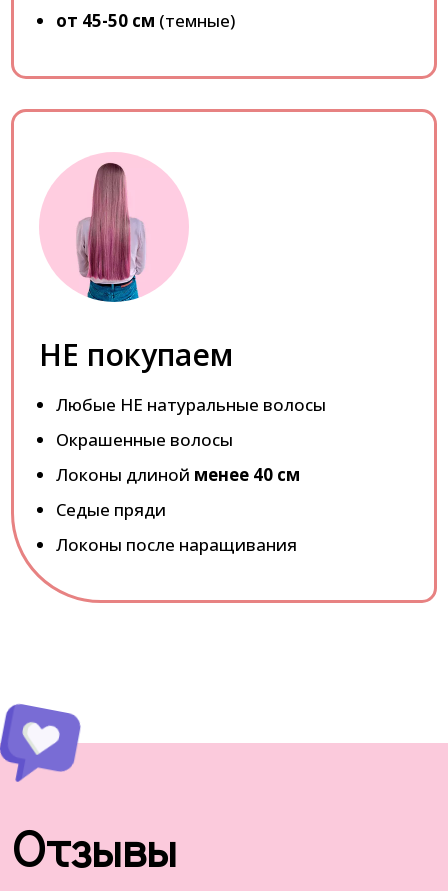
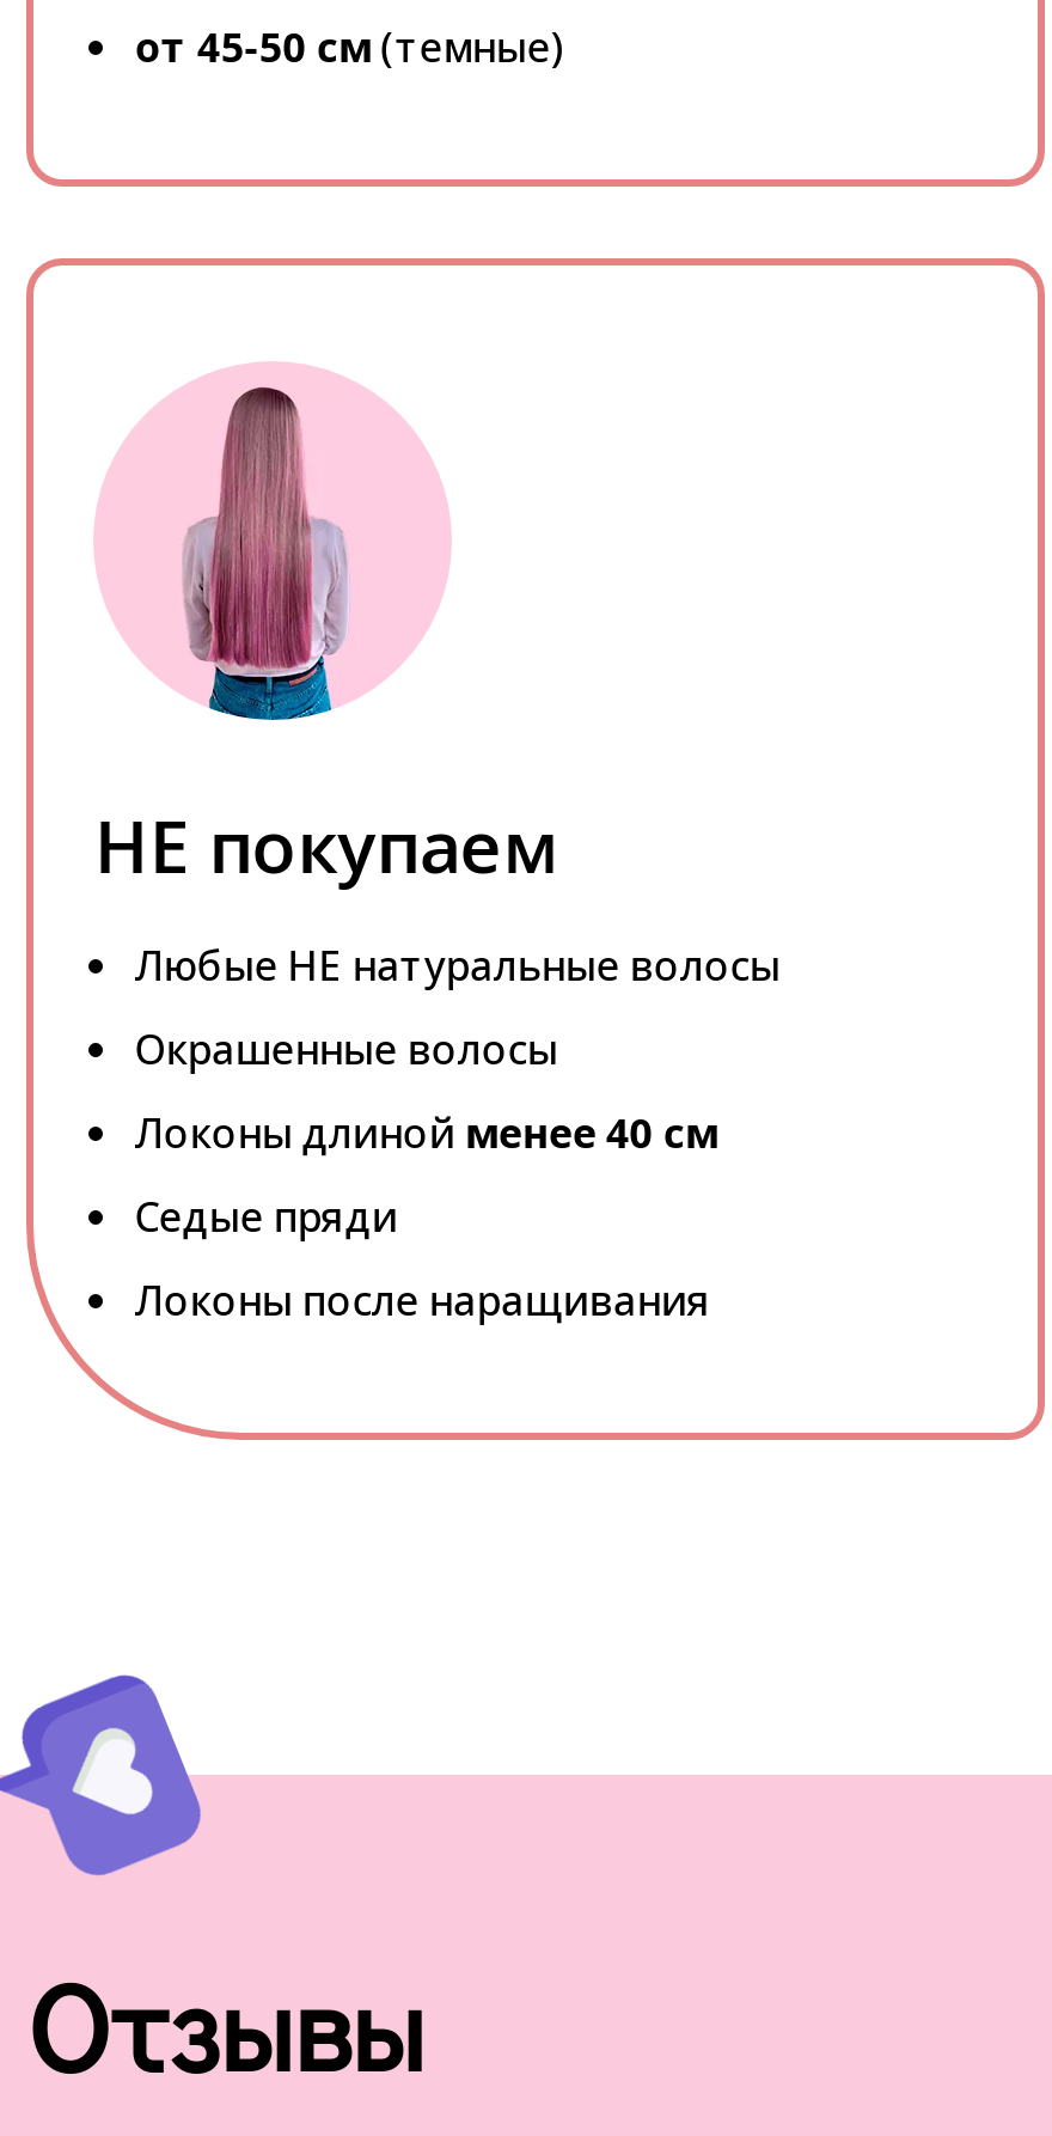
[3,701,84,784] [image] -> [7,1673,203,1876] [image]

